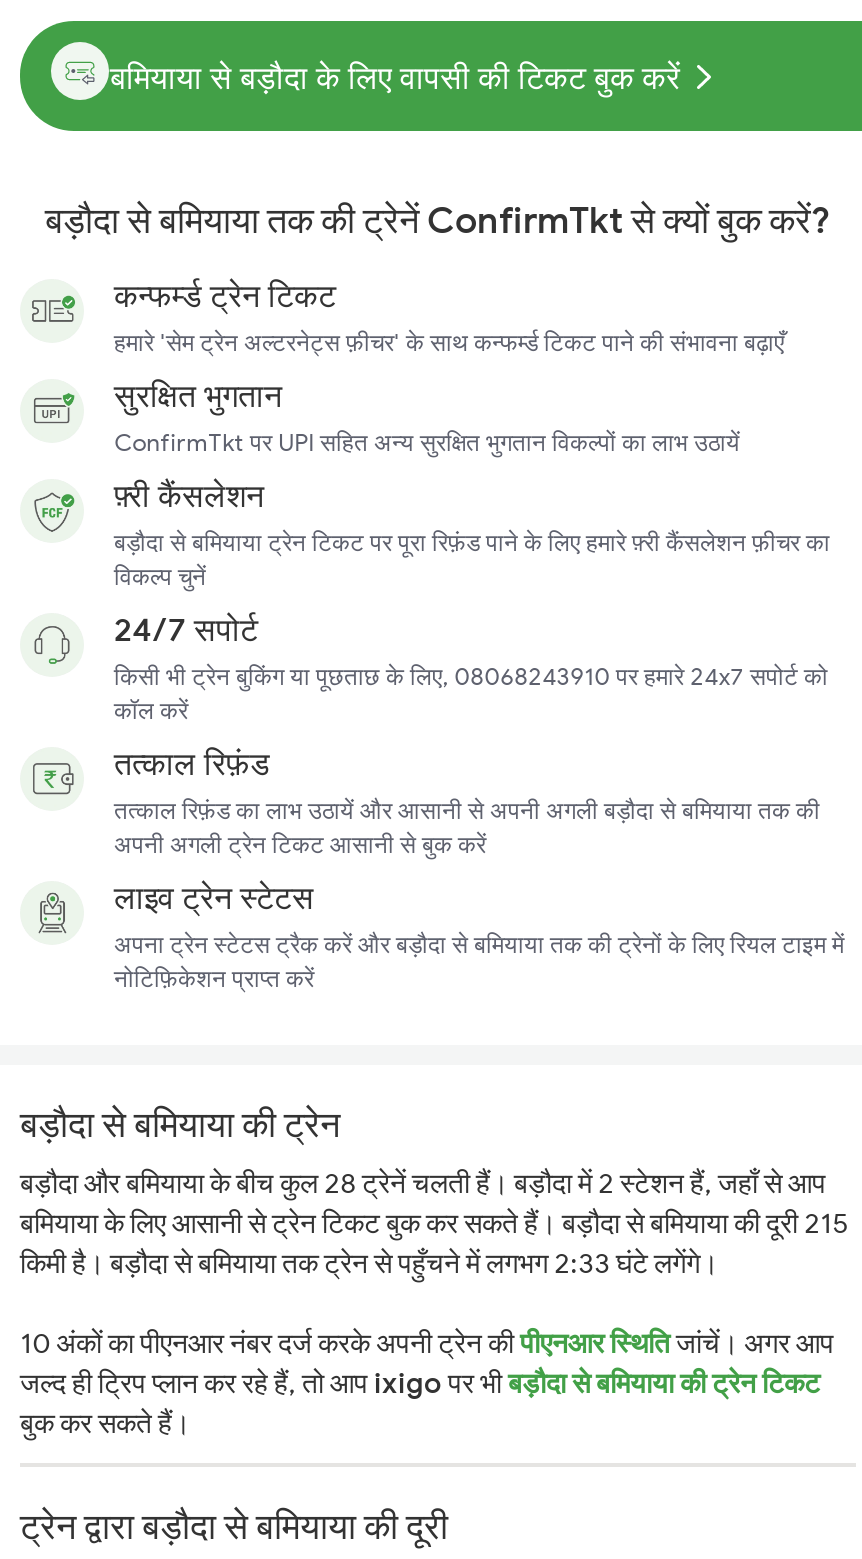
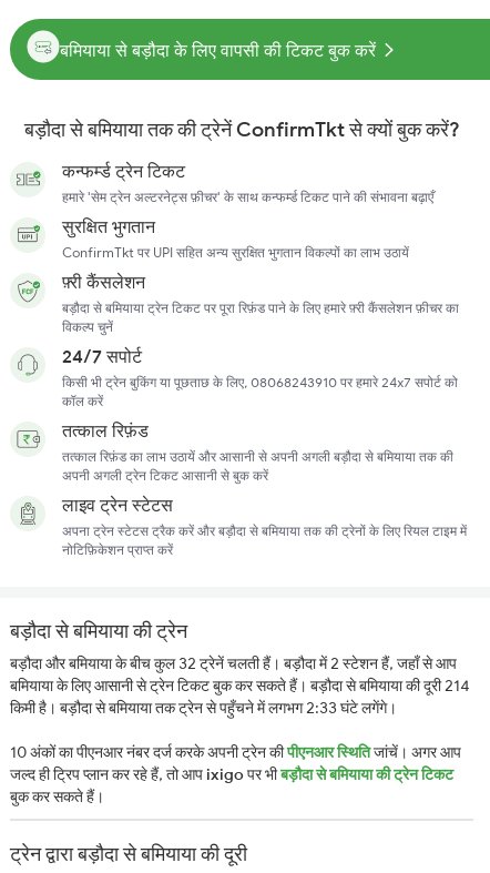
[20,1165,826,1201] बड़ौदा और बमियाया के बीच कुल 28 ट्रेनें चलती हैं। बड़ौदा में 2 स्टेशन हैं, जहाँ से आप -> [10,653,457,673] बड़ौदा और बमियाया के बीच कुल 32 ट्रेनें चलती हैं। बड़ौदा में 2 स्टेशन हैं, जहाँ से आप
[20,1205,848,1241] बमियाया के लिए आसानी से ट्रेन टिकट बुक कर सकते हैं। बड़ौदा से बमियाया की दूरी 215 -> [10,676,470,696] बमियाया के लिए आसानी से ट्रेन टिकट बुक कर सकते हैं। बड़ौदा से बमियाया की दूरी 214

